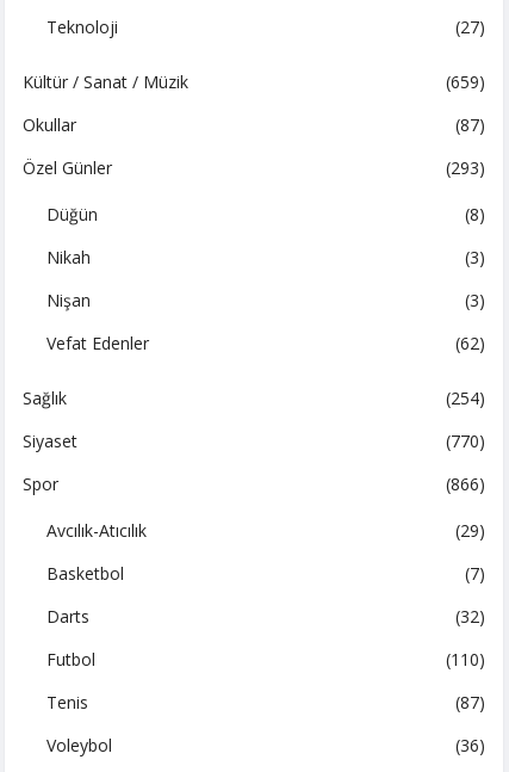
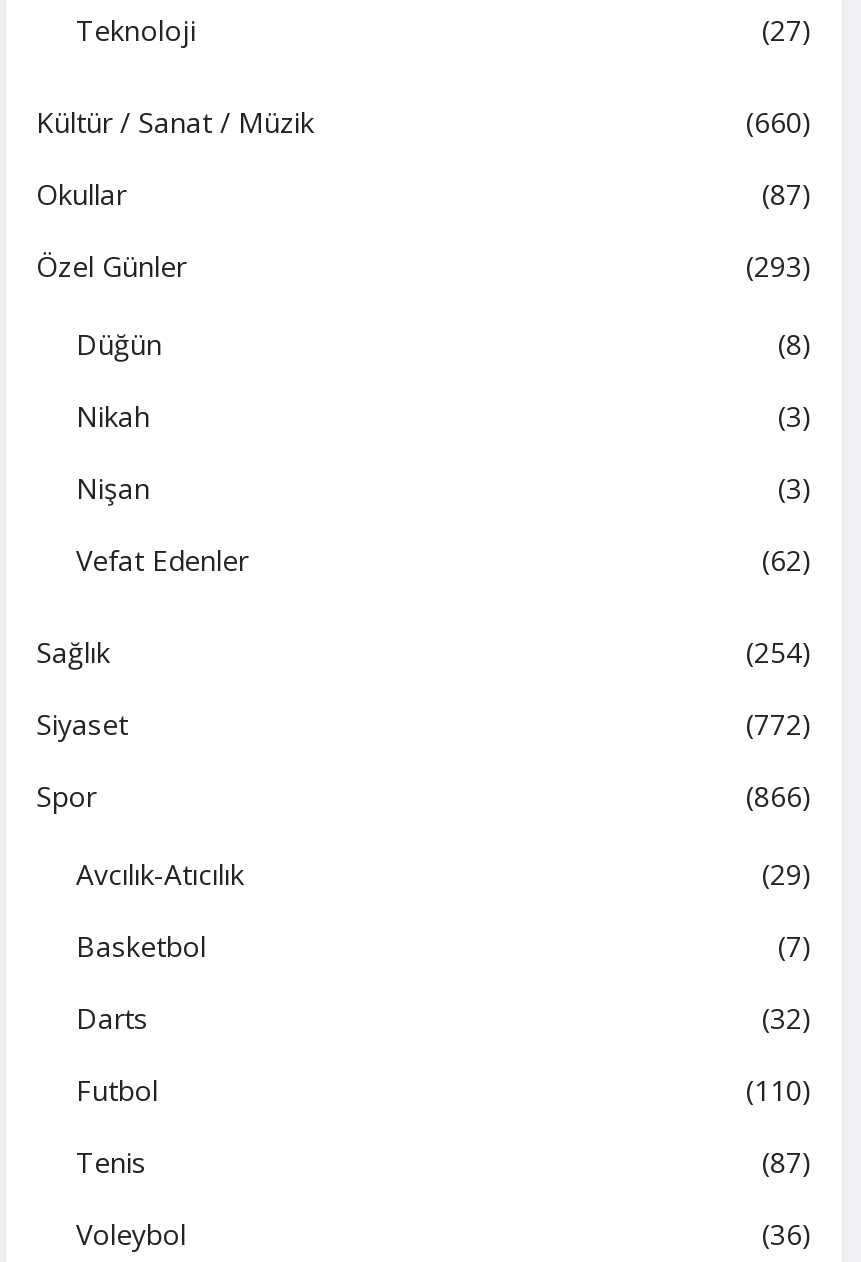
[446,70,485,93] (659) -> [746,103,812,141] (660)
[446,430,485,452] (770) -> [746,705,812,743] (772)

